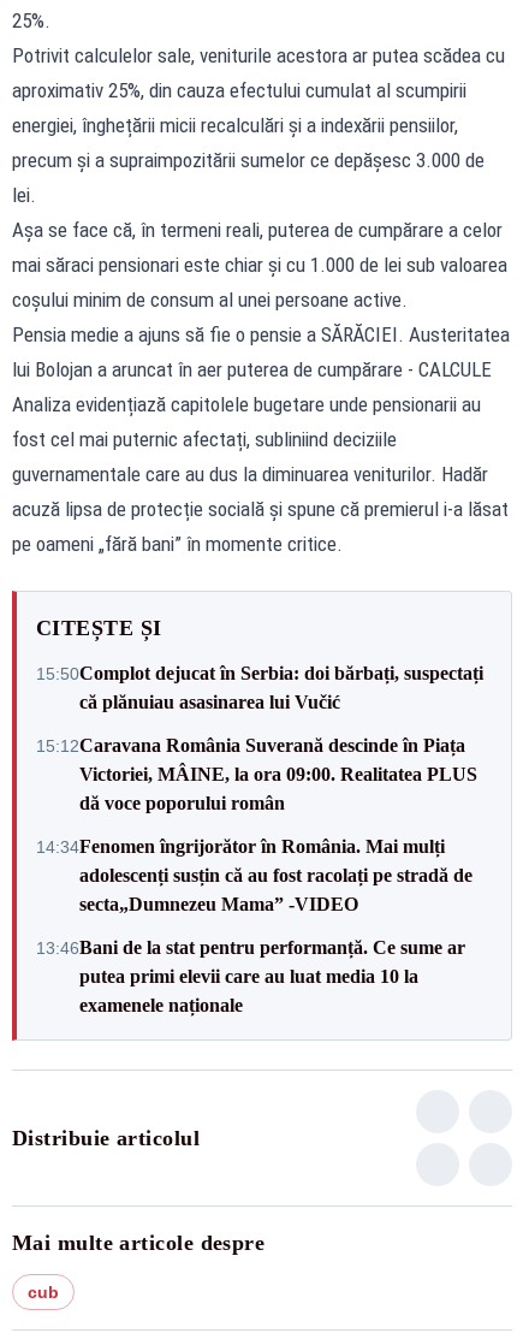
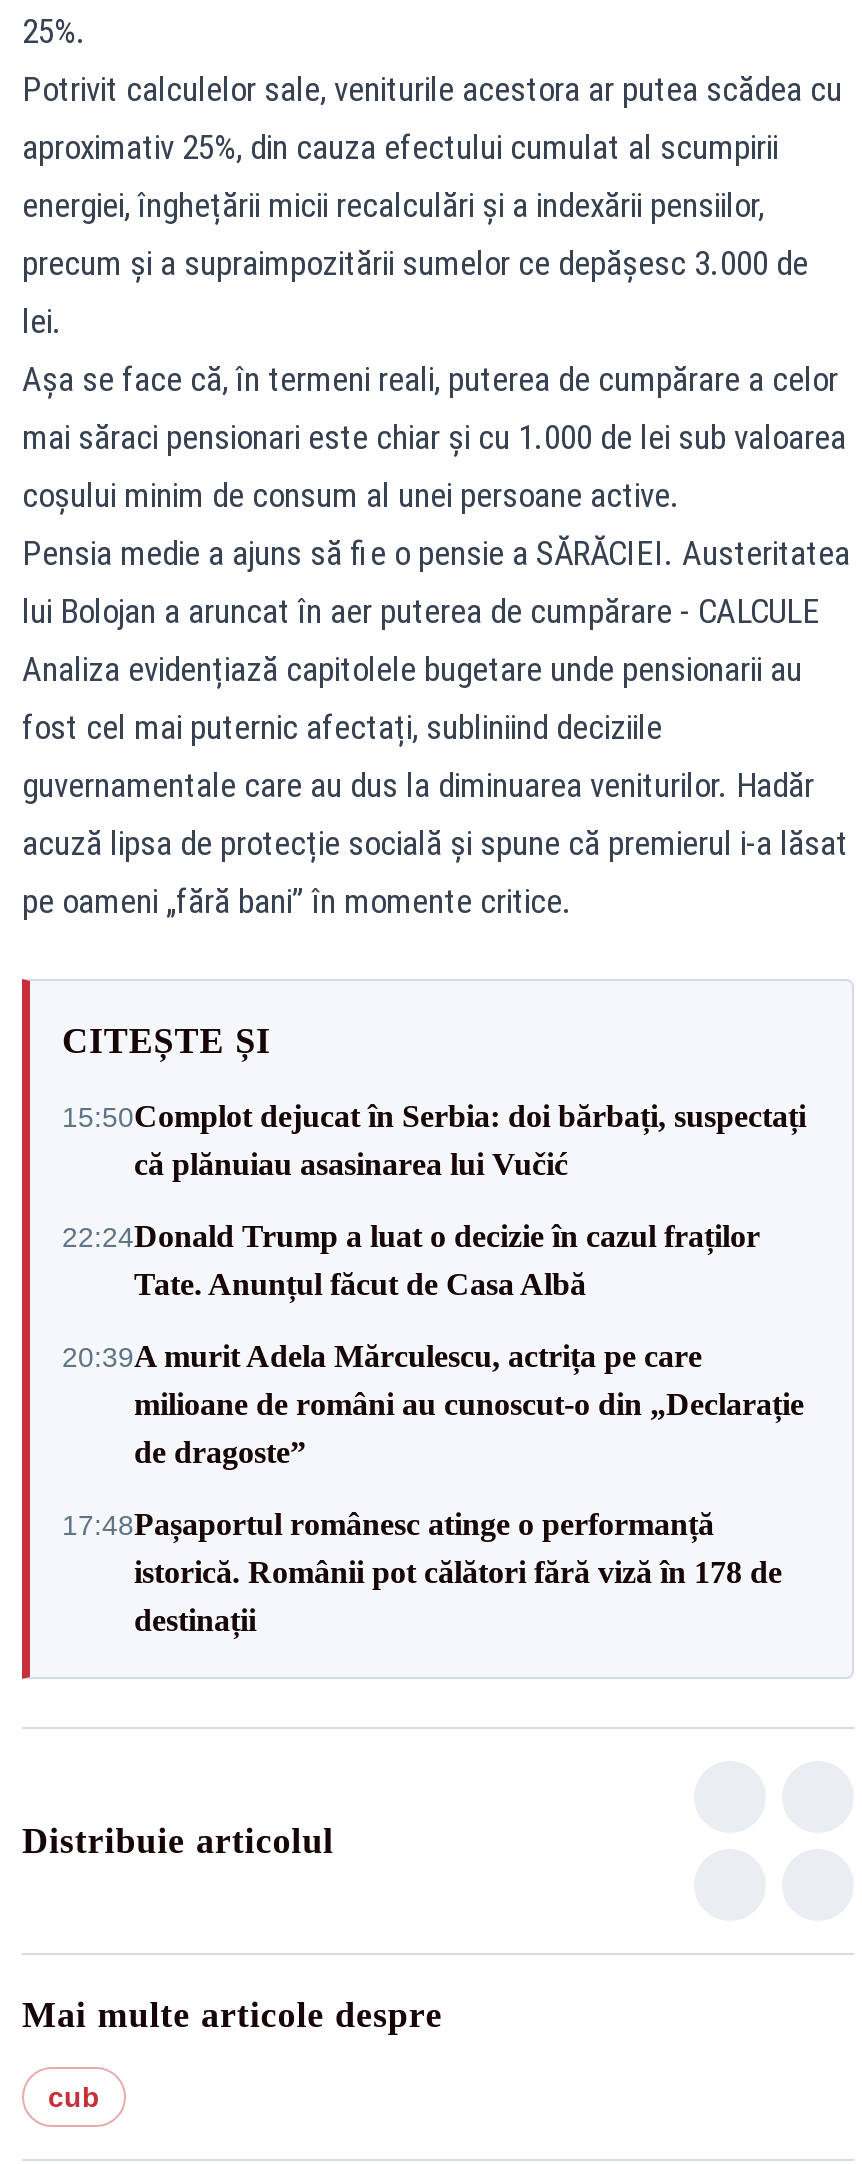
[36,734,477,813] 15:12Caravana România Suverană descinde în Piața | Victoriei, MÂINE, la ora 09:00. Realitatea PLUS | dă voce poporului român -> [62,1219,760,1301] 22:24Donald Trump a luat o decizie în cazul fraților | Tate. Anunțul făcut de Casa Albă
[36,836,472,914] 14:34Fenomen îngrijorător în România. Mai mulți | adolescenți susțin că au fost racolați pe stradă de | secta„Dumnezeu Mama” -VIDEO -> [62,1339,804,1469] 20:39A murit Adela Mărculescu, actrița pe care | milioane de români au cunoscut-o din „Declarație | de dragoste”
[36,937,465,1015] 13:46Bani de la stat pentru performanță. Ce sume ar | putea primi elevii care au luat media 10 la | examenele naționale -> [62,1507,782,1637] 17:48Pașaportul românesc atinge o performanță | istorică. Românii pot călători fără viză în 178 de | destinații

